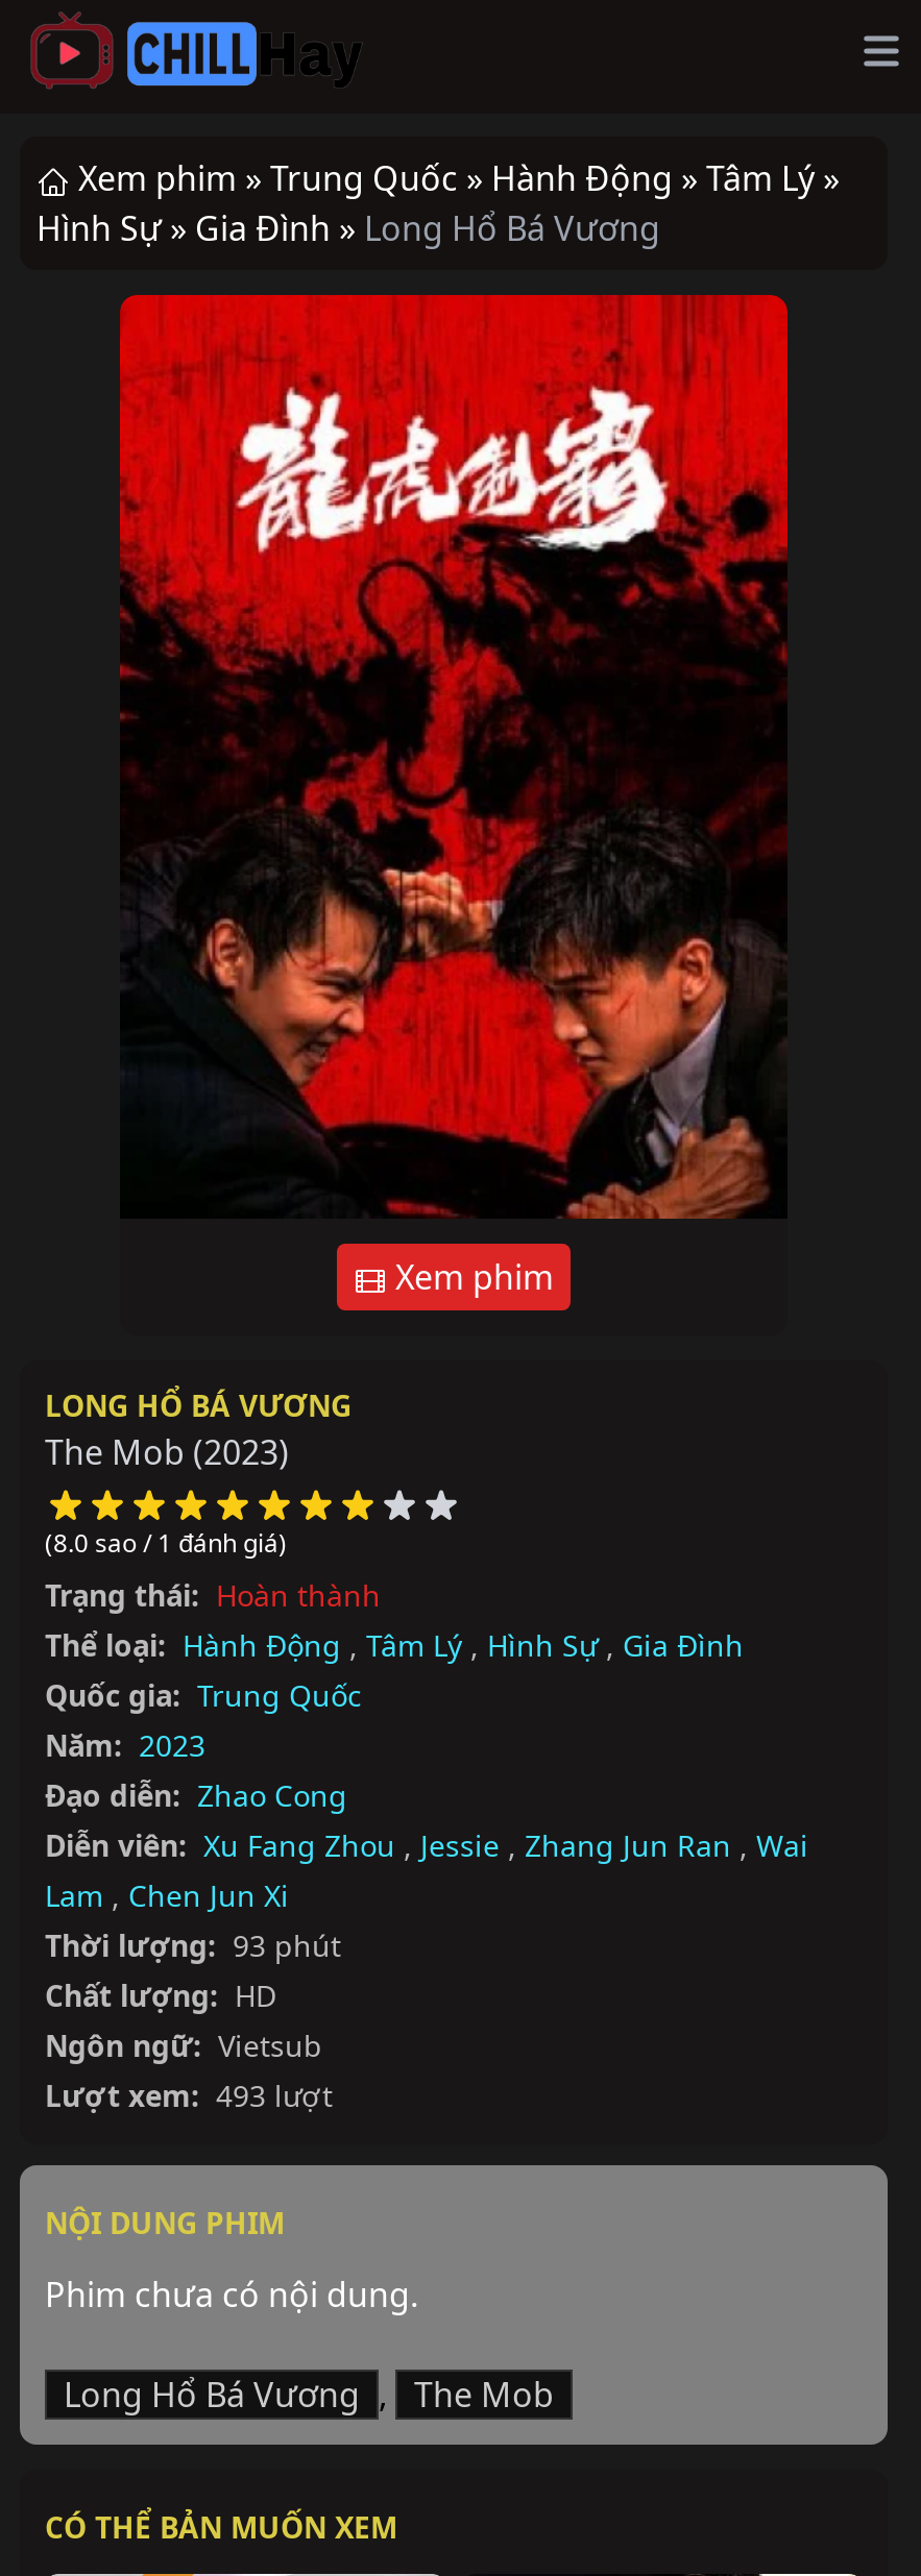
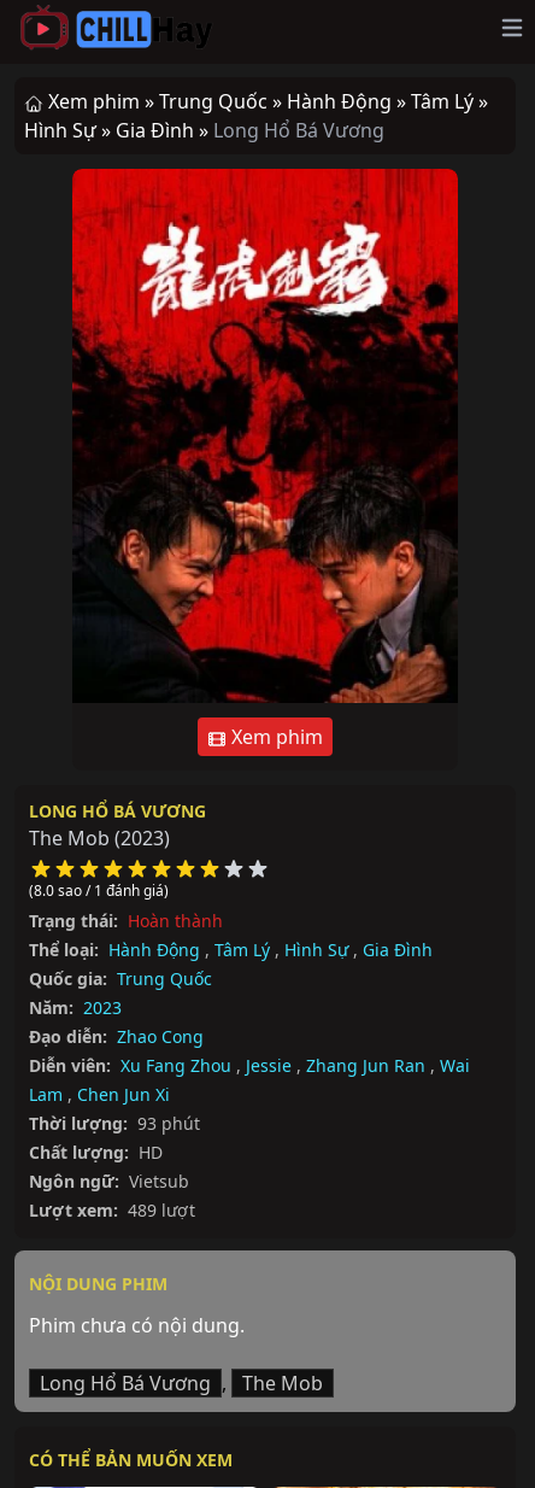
[45,2076,333,2116] Lượt xem: 493 lượt -> [29,1199,195,1222] Lượt xem: 489 lượt

